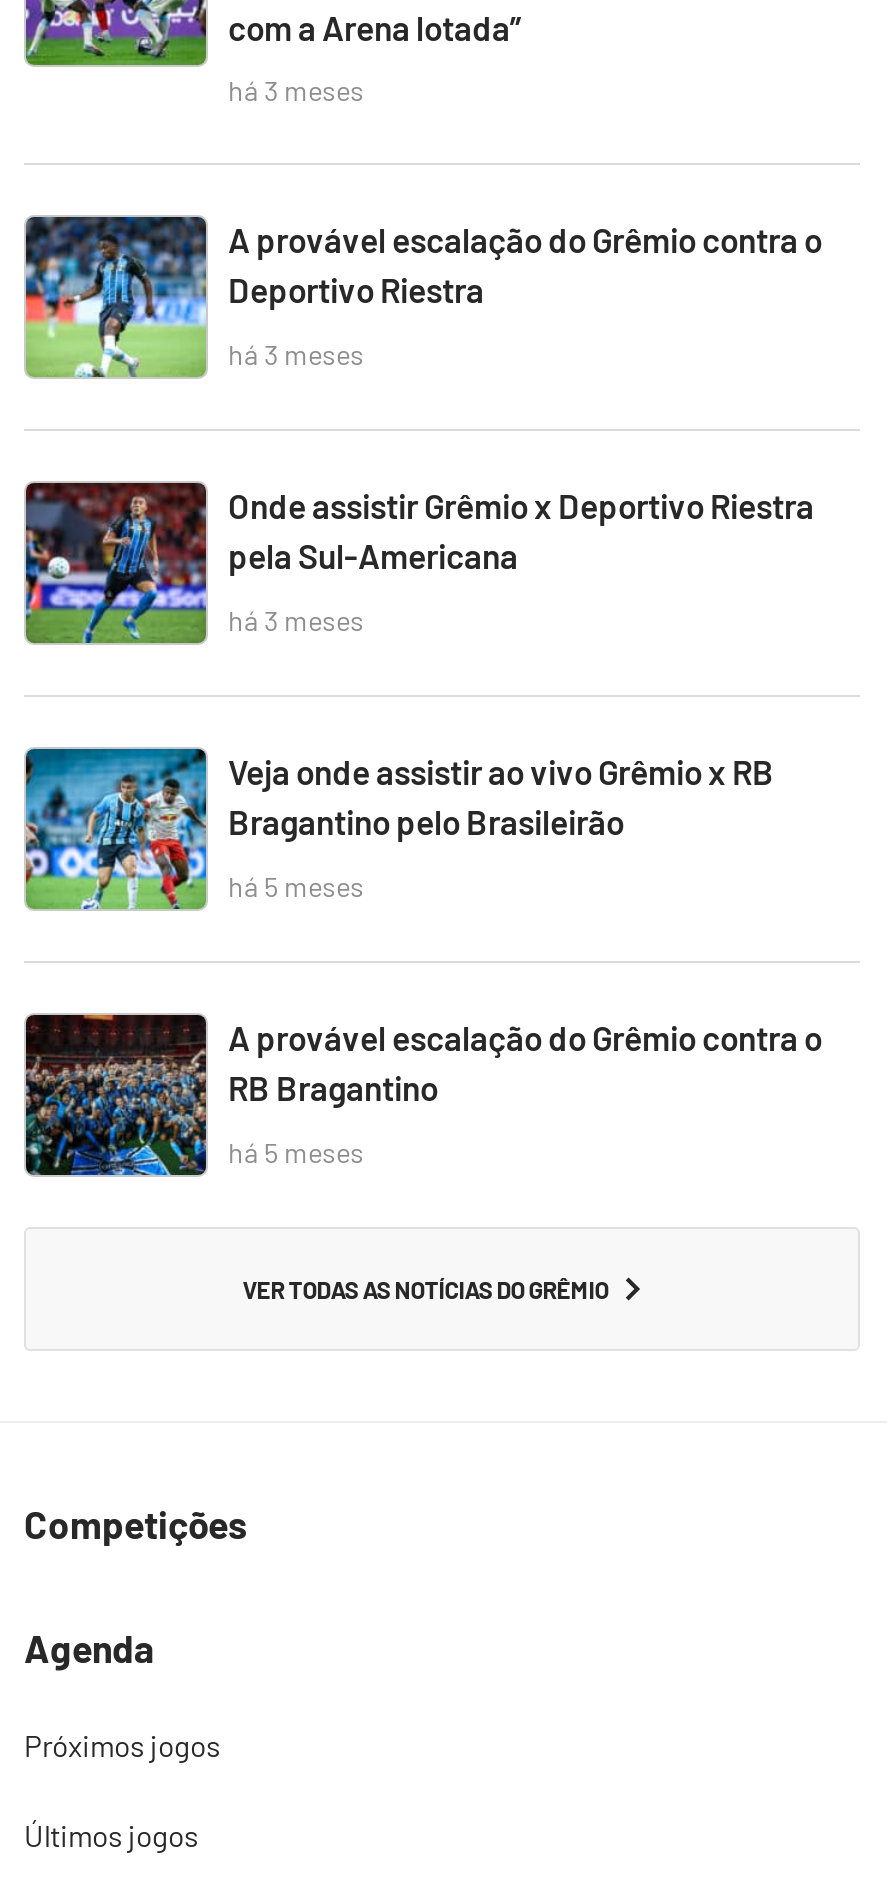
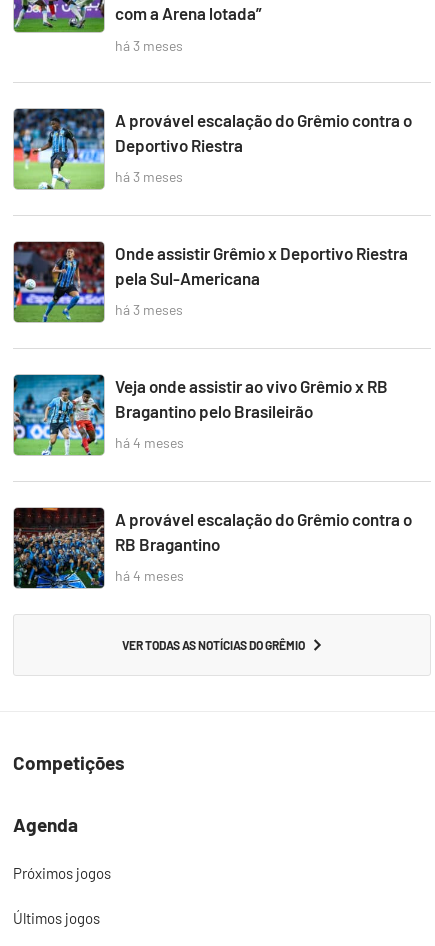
[228,869,364,903] há 5 meses -> [115,434,184,451] há 4 meses
[228,1135,364,1169] há 5 meses -> [115,567,184,584] há 4 meses

